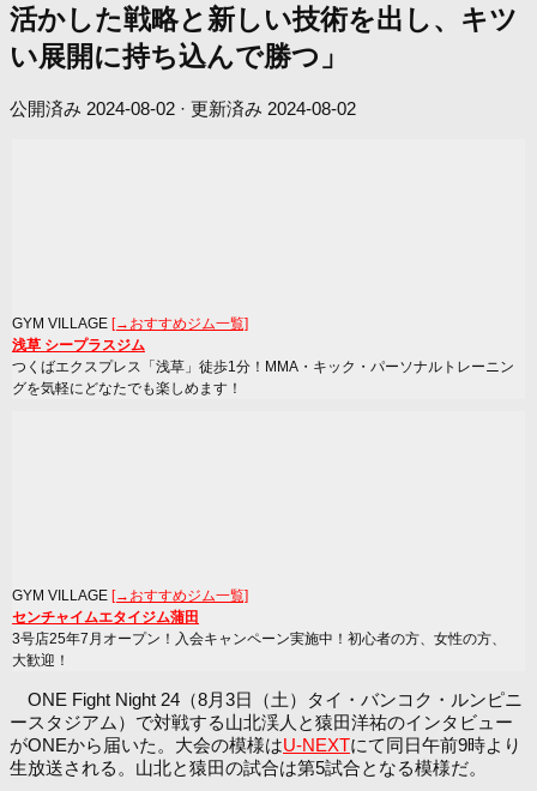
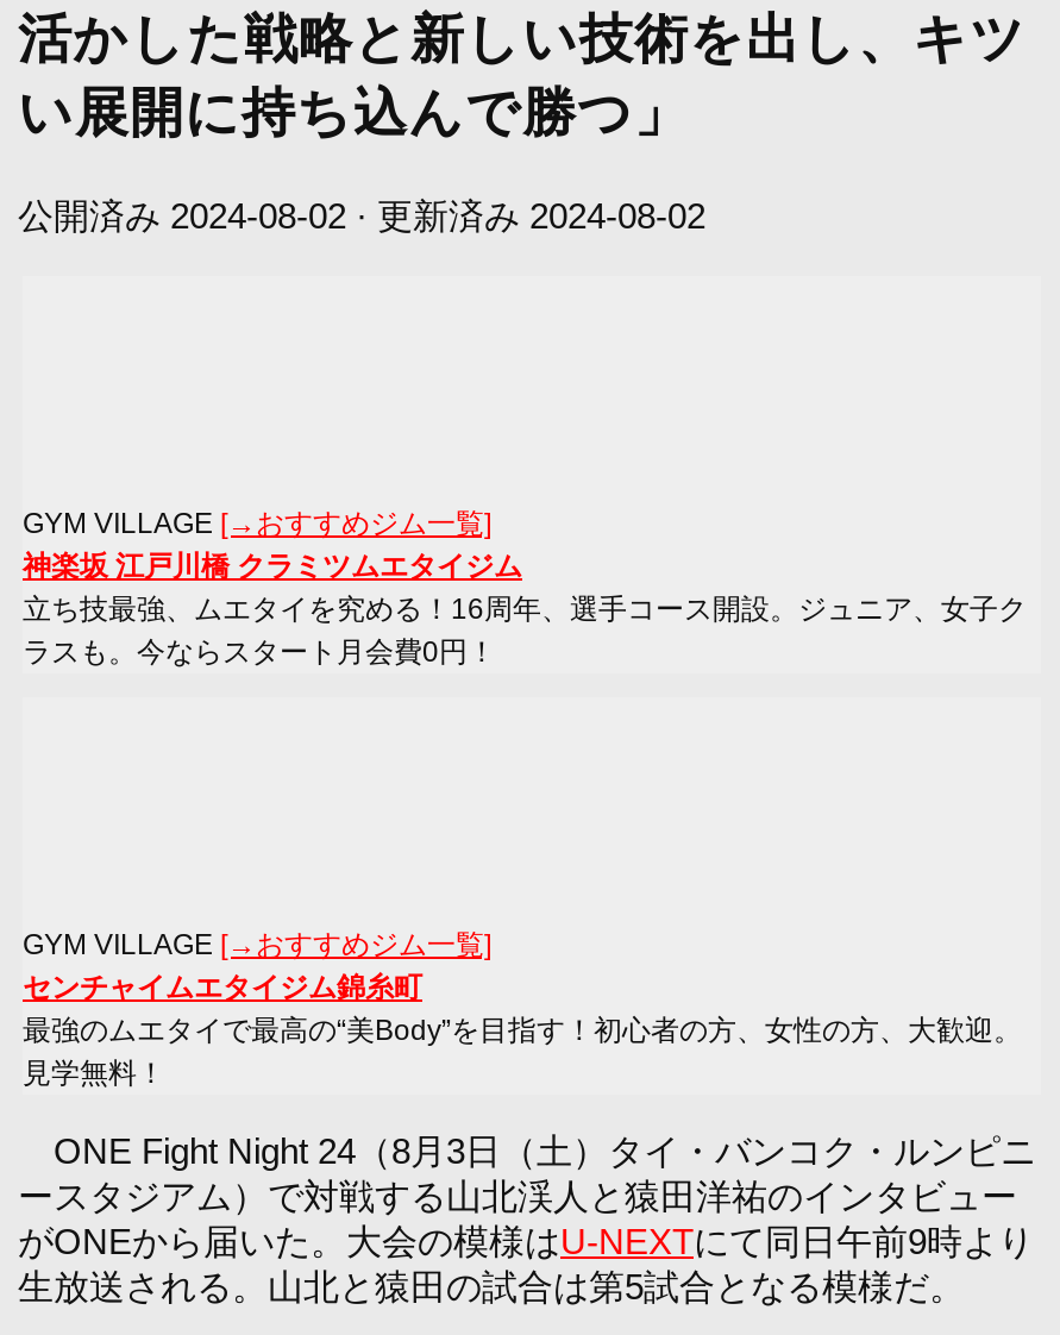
[12,336,514,396] 浅草 シープラスジム | つくばエクスプレス「浅草」徒歩1分！MMA・キック・パーソナルトレーニン | グを気軽にどなたでも楽しめます！ -> [23,549,1027,668] 神楽坂 江戸川橋 クラミツムエタイジム | 立ち技最強、ムエタイを究める！16周年、選手コース開設。ジュニア、女子ク | ラスも。今ならスタート月会費0円！
[12,608,506,668] センチャイムエタイジム蒲田 | 3号店25年7月オープン！入会キャンペーン実施中！初心者の方、女性の方、 | 大歓迎！ -> [23,970,1022,1089] センチャイムエタイジム錦糸町 | 最強のムエタイで最高の“美Body”を目指す！初心者の方、女性の方、大歓迎。 | 見学無料！

